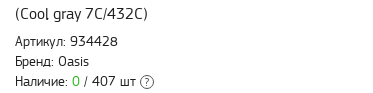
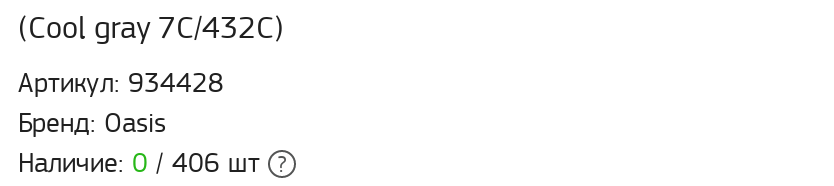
[15,75,136,89] Наличие: 0 / 407 шт -> [18,150,260,178] Наличие: 0 / 406 шт

